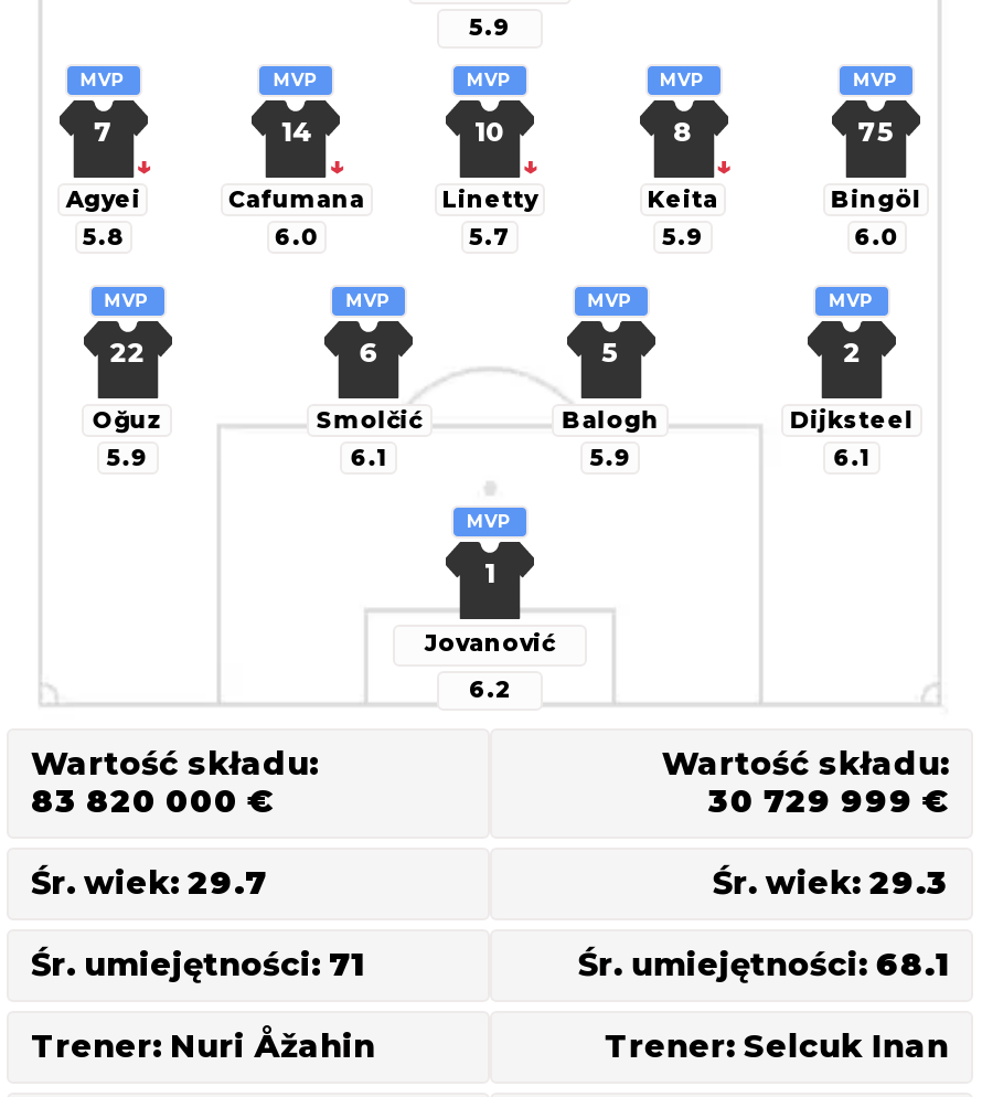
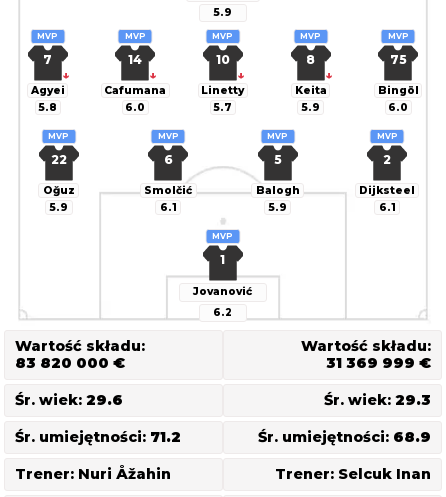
[708,782,949,822] 30 729 999 € -> [326,354,431,372] 31 369 999 €
[31,864,267,903] Śr. wiek: 29.7 -> [15,391,123,409] Śr. wiek: 29.6
[31,945,364,985] Śr. umiejętności: 71 -> [15,428,181,446] Śr. umiejętności: 71.2
[578,945,949,985] Śr. umiejętności: 68.1 -> [258,428,431,446] Śr. umiejętności: 68.9

